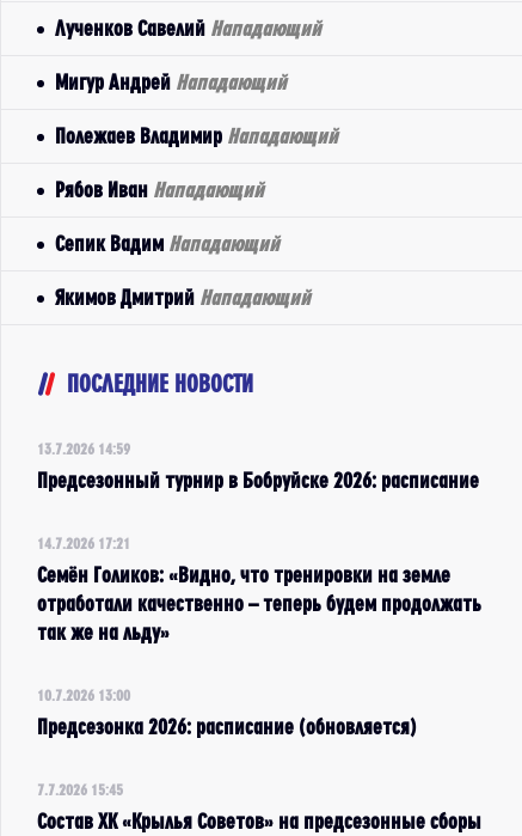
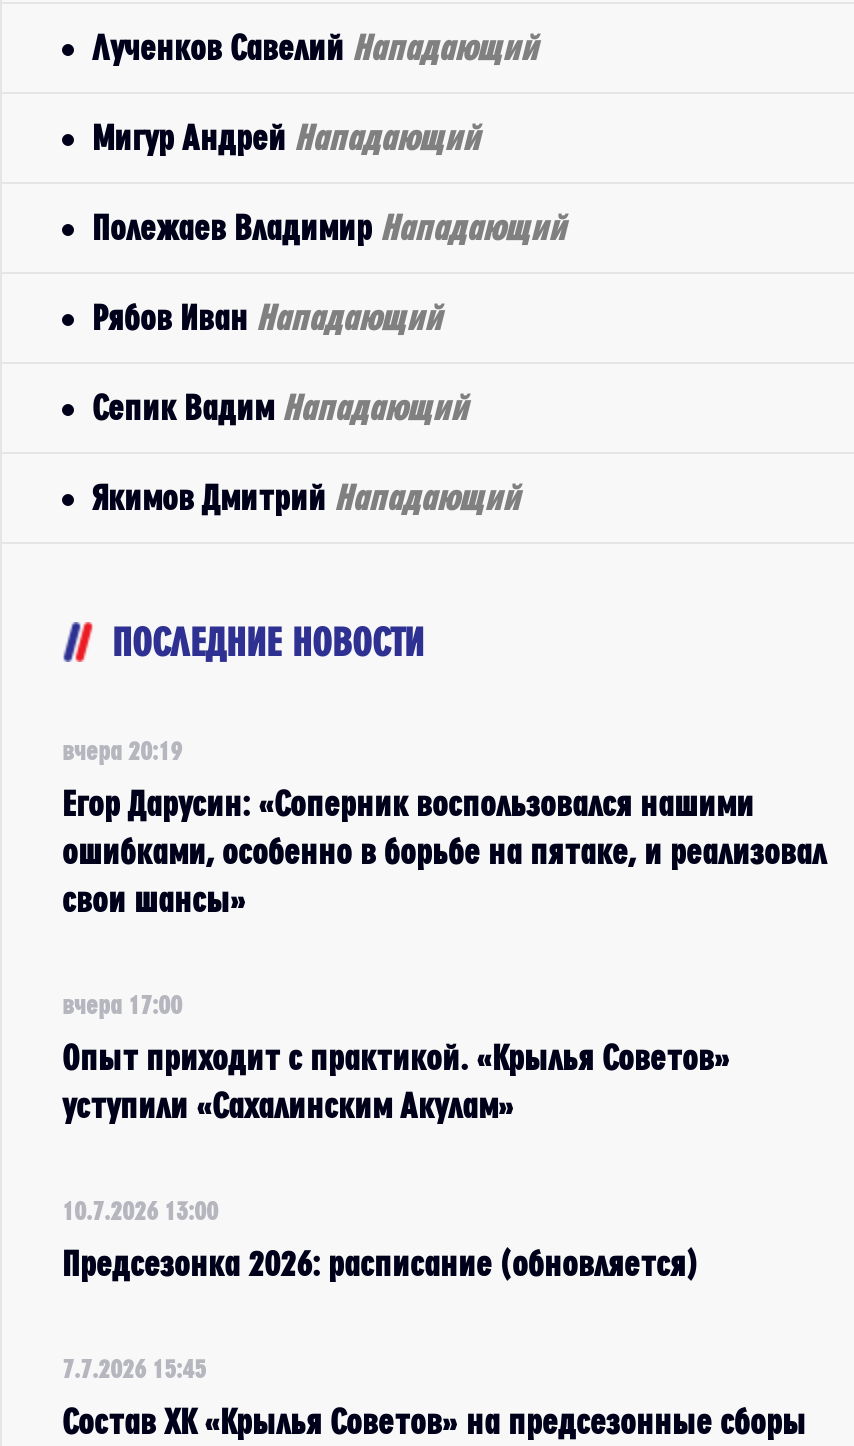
[37,440,130,457] 13.7.2026 14:59 -> [62,736,182,764] вчера 20:19
[37,469,479,492] Предсезонный турнир в Бобруйске 2026: расписание -> [62,784,826,918] Егор Дарусин: «Соперник воспользовался нашими | ошибками, особенно в борьбе на пятаке, и реализовал | свои шансы»
[37,535,130,551] 14.7.2026 17:21 -> [62,990,182,1018] вчера 17:00
[37,563,481,643] Семён Голиков: «Видно, что тренировки на земле | отработали качественно – теперь будем продолжать | так же на льду» -> [62,1038,730,1124] Опыт приходит с практикой. «Крылья Советов» | уступили «Сахалинским Акулам»

